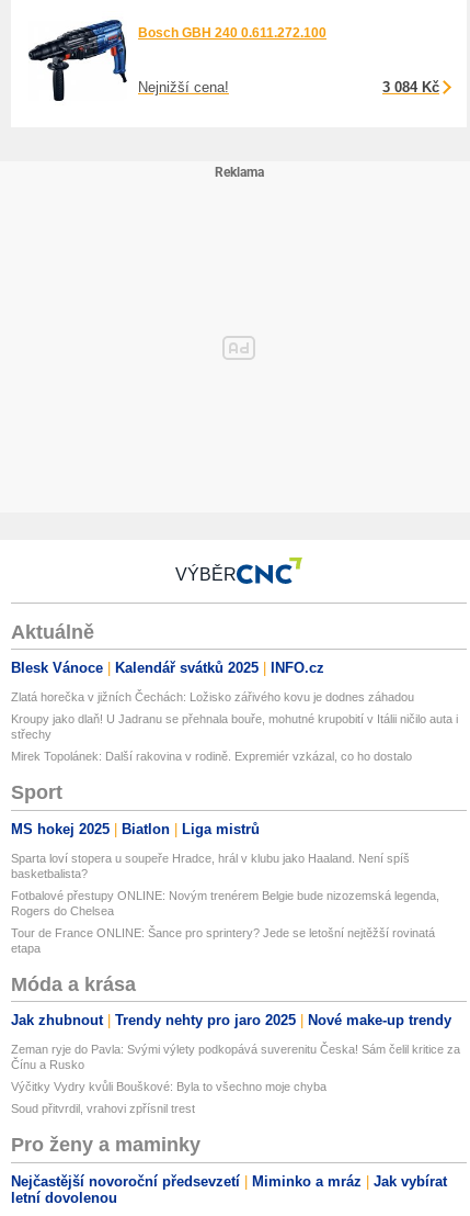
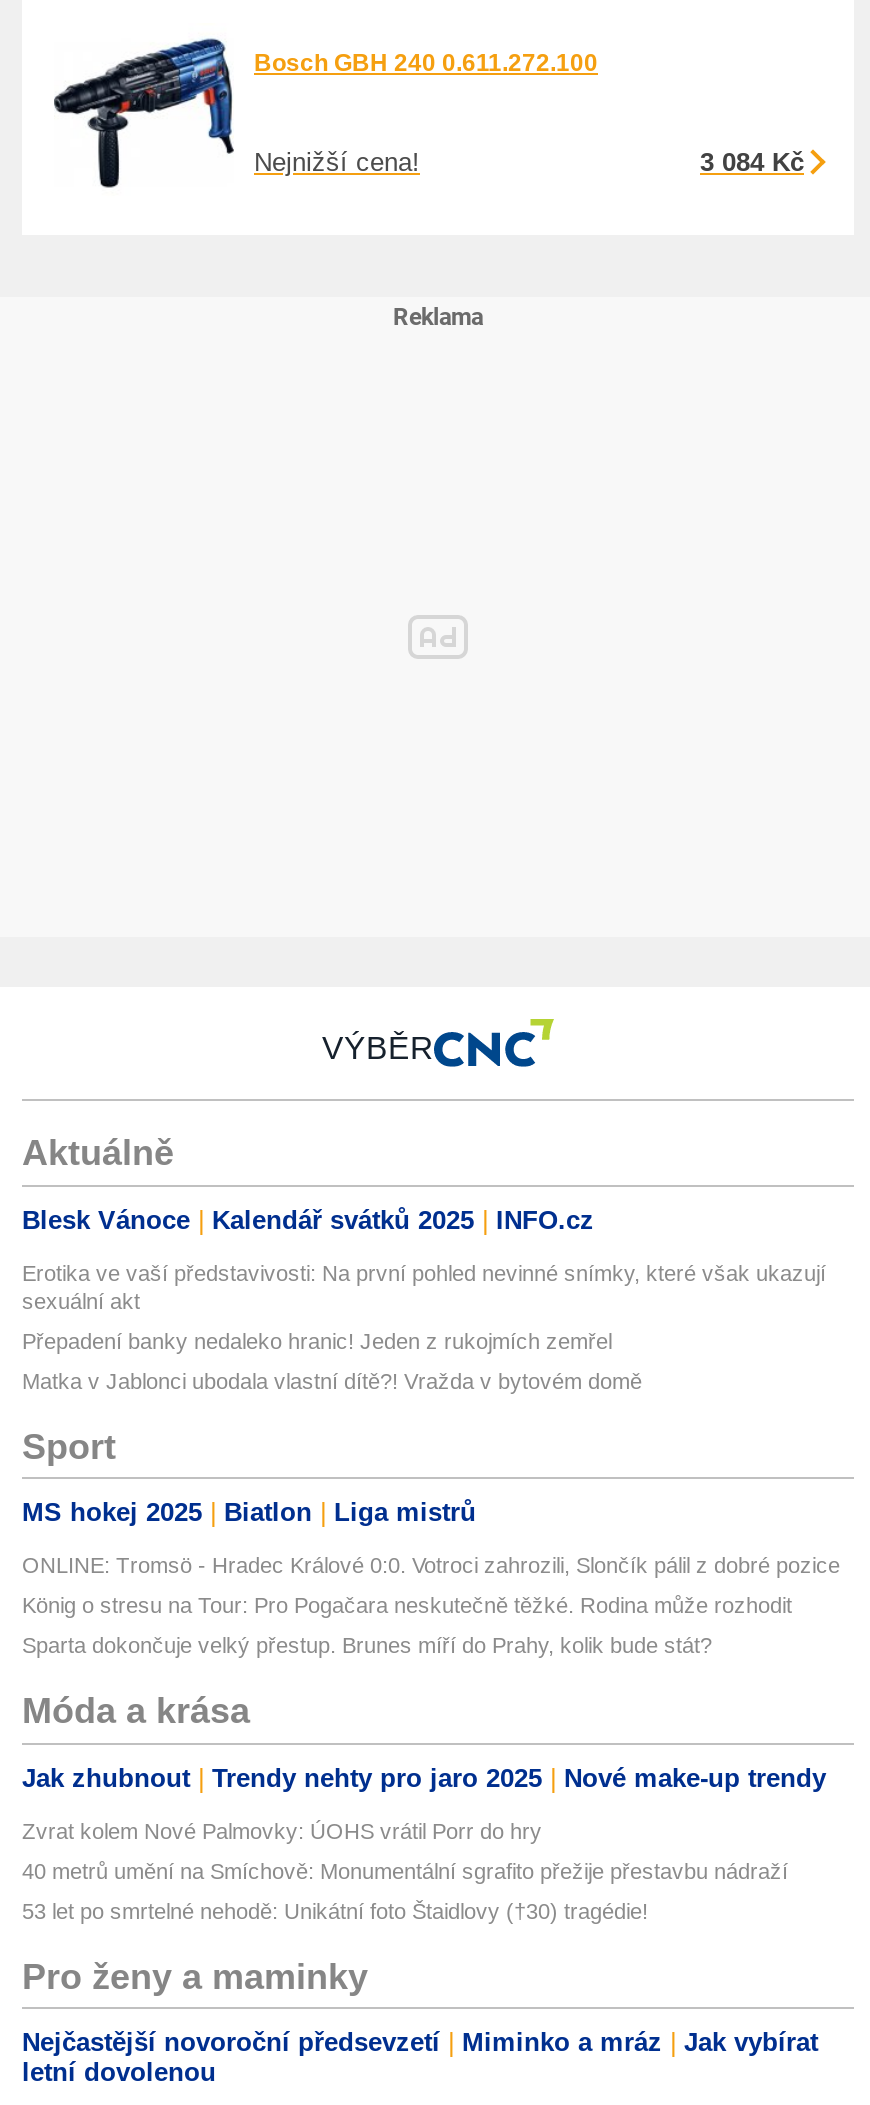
[11,690,414,703] Zlatá horečka v jižních Čechách: Ložisko zářivého kovu je dodnes záhadou -> [22,1260,826,1312] Erotika ve vaší představivosti: Na první pohled nevinné snímky, které však ukazují | sexuální akt
[11,712,458,741] Kroupy jako dlaň! U Jadranu se přehnala bouře, mohutné krupobití v Itálii ničilo auta i | střechy -> [22,1328,612,1352] Přepadení banky nedaleko hranic! Jeden z rukojmích zemřel
[11,750,412,763] Mirek Topolánek: Další rakovina v rodině. Expremiér vzkázal, co ho dostalo -> [22,1368,642,1392] Matka v Jablonci ubodala vlastní dítě?! Vražda v bytovém domě
[11,851,410,880] Sparta loví stopera u soupeře Hradce, hrál v klubu jako Haaland. Není spíš | basketbalista? -> [22,1553,840,1577] ONLINE: Tromsö - Hradec Králové 0:0. Votroci zahrozili, Slončík pálil z dobré pozice
[11,888,439,917] Fotbalové přestupy ONLINE: Novým trenérem Belgie bude nizozemská legenda, | Rogers do Chelsea -> [22,1593,792,1617] König o stresu na Tour: Pro Pogačara neskutečně těžké. Rodina může rozhodit
[11,926,435,954] Tour de France ONLINE: Šance pro sprintery? Jede se letošní nejtěžší rovinatá | etapa -> [22,1633,712,1657] Sparta dokončuje velký přestup. Brunes míří do Prahy, kolik bude stát?
[11,1043,460,1071] Zeman ryje do Pavla: Svými výlety podkopává suverenitu Česka! Sám čelil kritice za | Čínu a Rusko -> [22,1818,542,1842] Zvrat kolem Nové Palmovky: ÚOHS vrátil Porr do hry
[11,1080,326,1093] Výčitky Vydry kvůli Bouškové: Byla to všechno moje chyba -> [22,1858,788,1882] 40 metrů umění na Smíchově: Monumentální sgrafito přežije přestavbu nádraží
[11,1102,195,1115] Soud přitvrdil, vrahovi zpřísnil trest -> [22,1898,648,1922] 53 let po smrtelné nehodě: Unikátní foto Štaidlovy (†30) tragédie!

